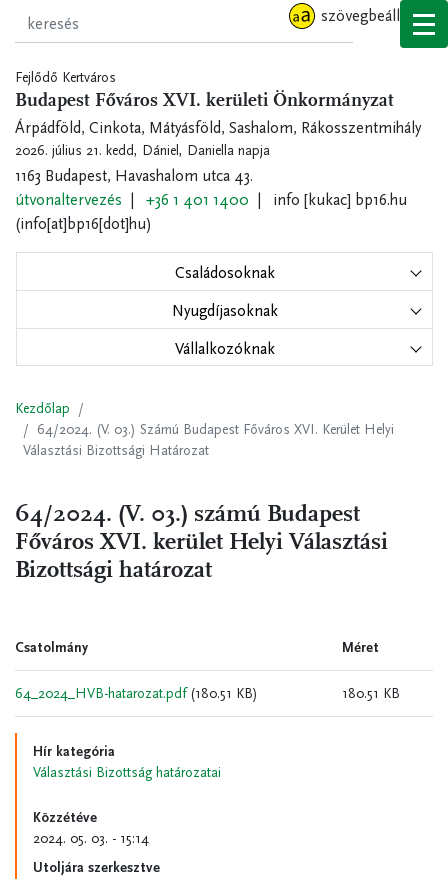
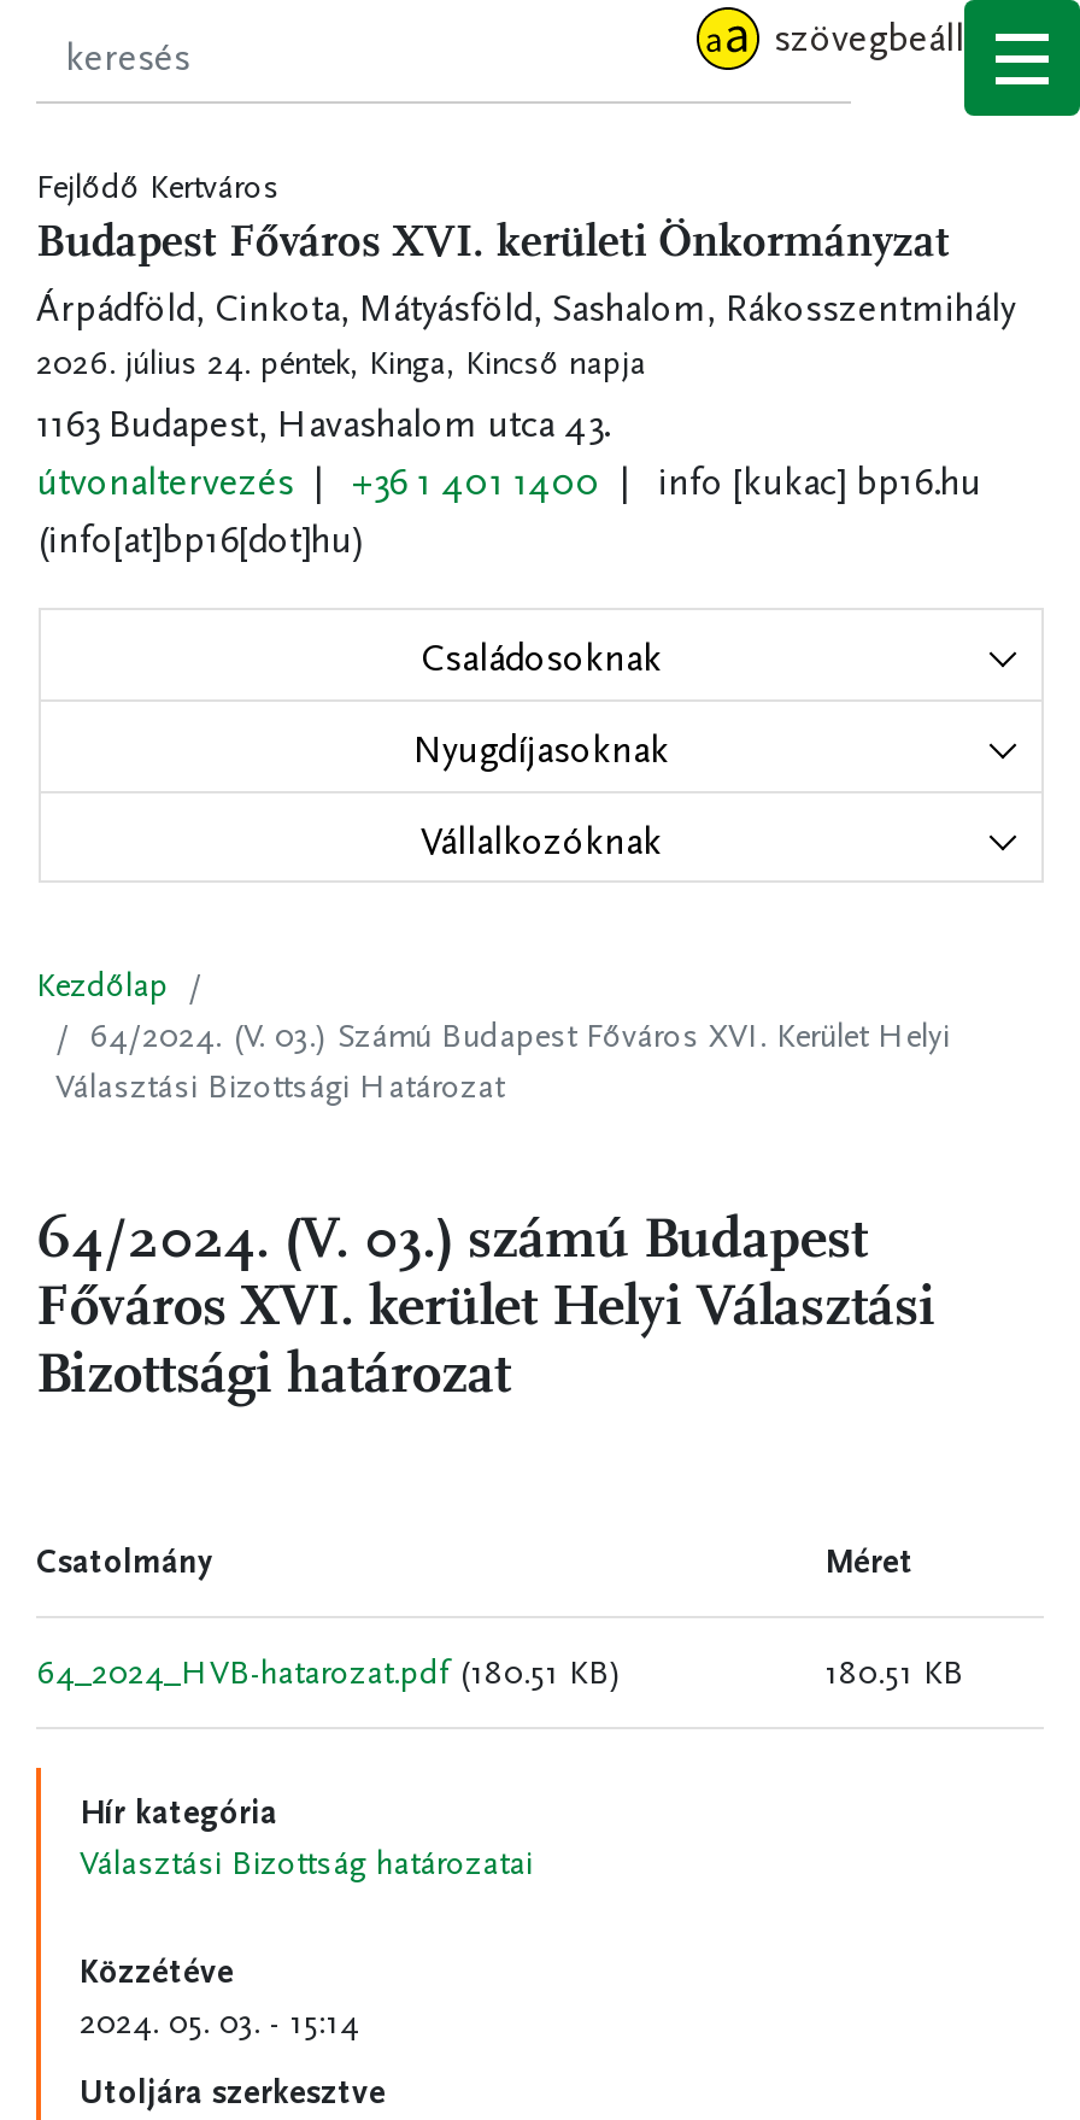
[15,142,270,159] 2026. július 21. kedd, Dániel, Daniella napja -> [36,342,646,383] 2026. július 24. péntek, Kinga, Kincső napja

